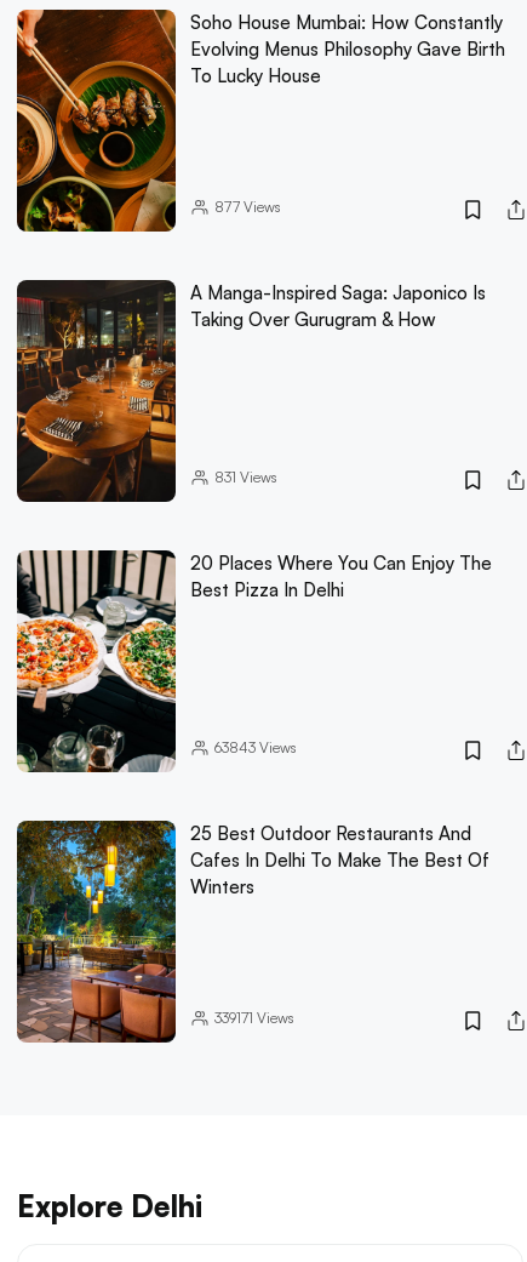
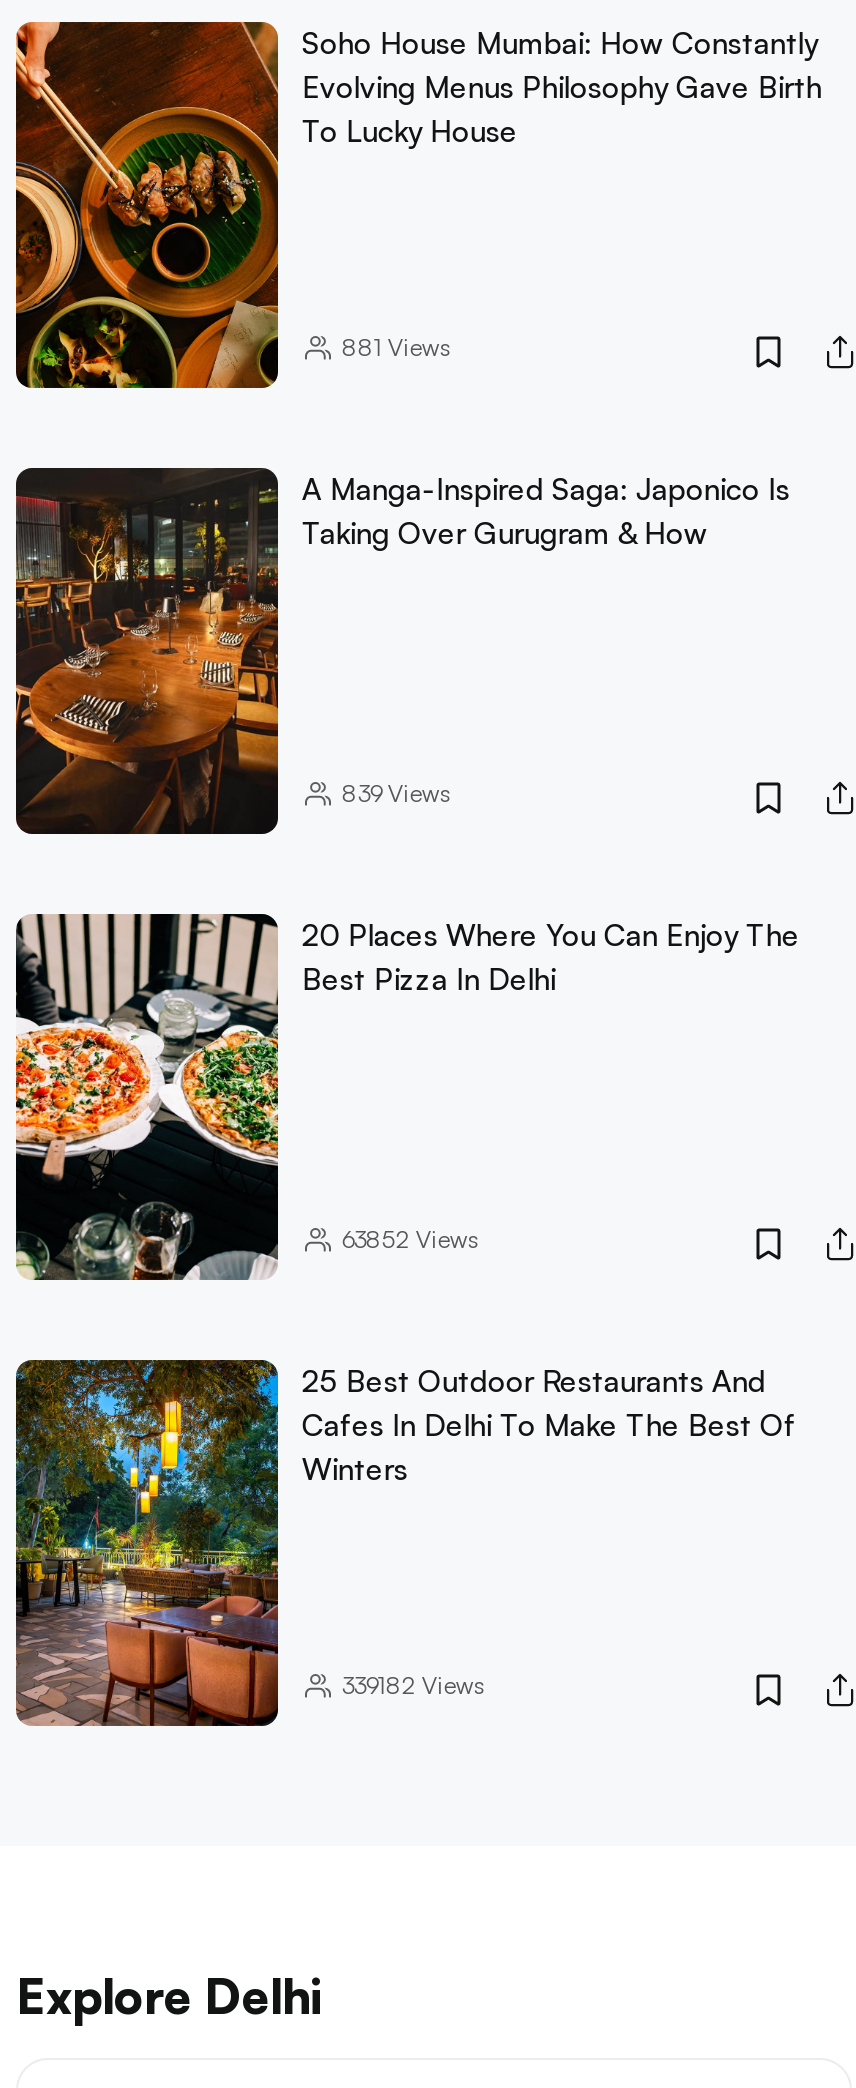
[214,198,281,216] 877 Views -> [342,332,450,362] 881 Views
[214,468,277,486] 831Views -> [342,778,450,808] 839Views
[214,738,297,756] 63843 Views -> [342,1224,478,1254] 63852 Views
[214,1008,294,1026] 339171 Views -> [342,1669,484,1699] 339182 Views

